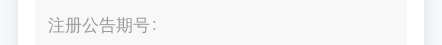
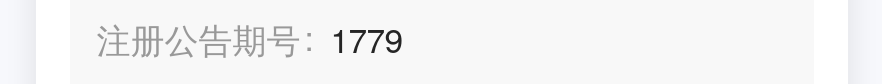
none -> [330,14,402,62] 1779

